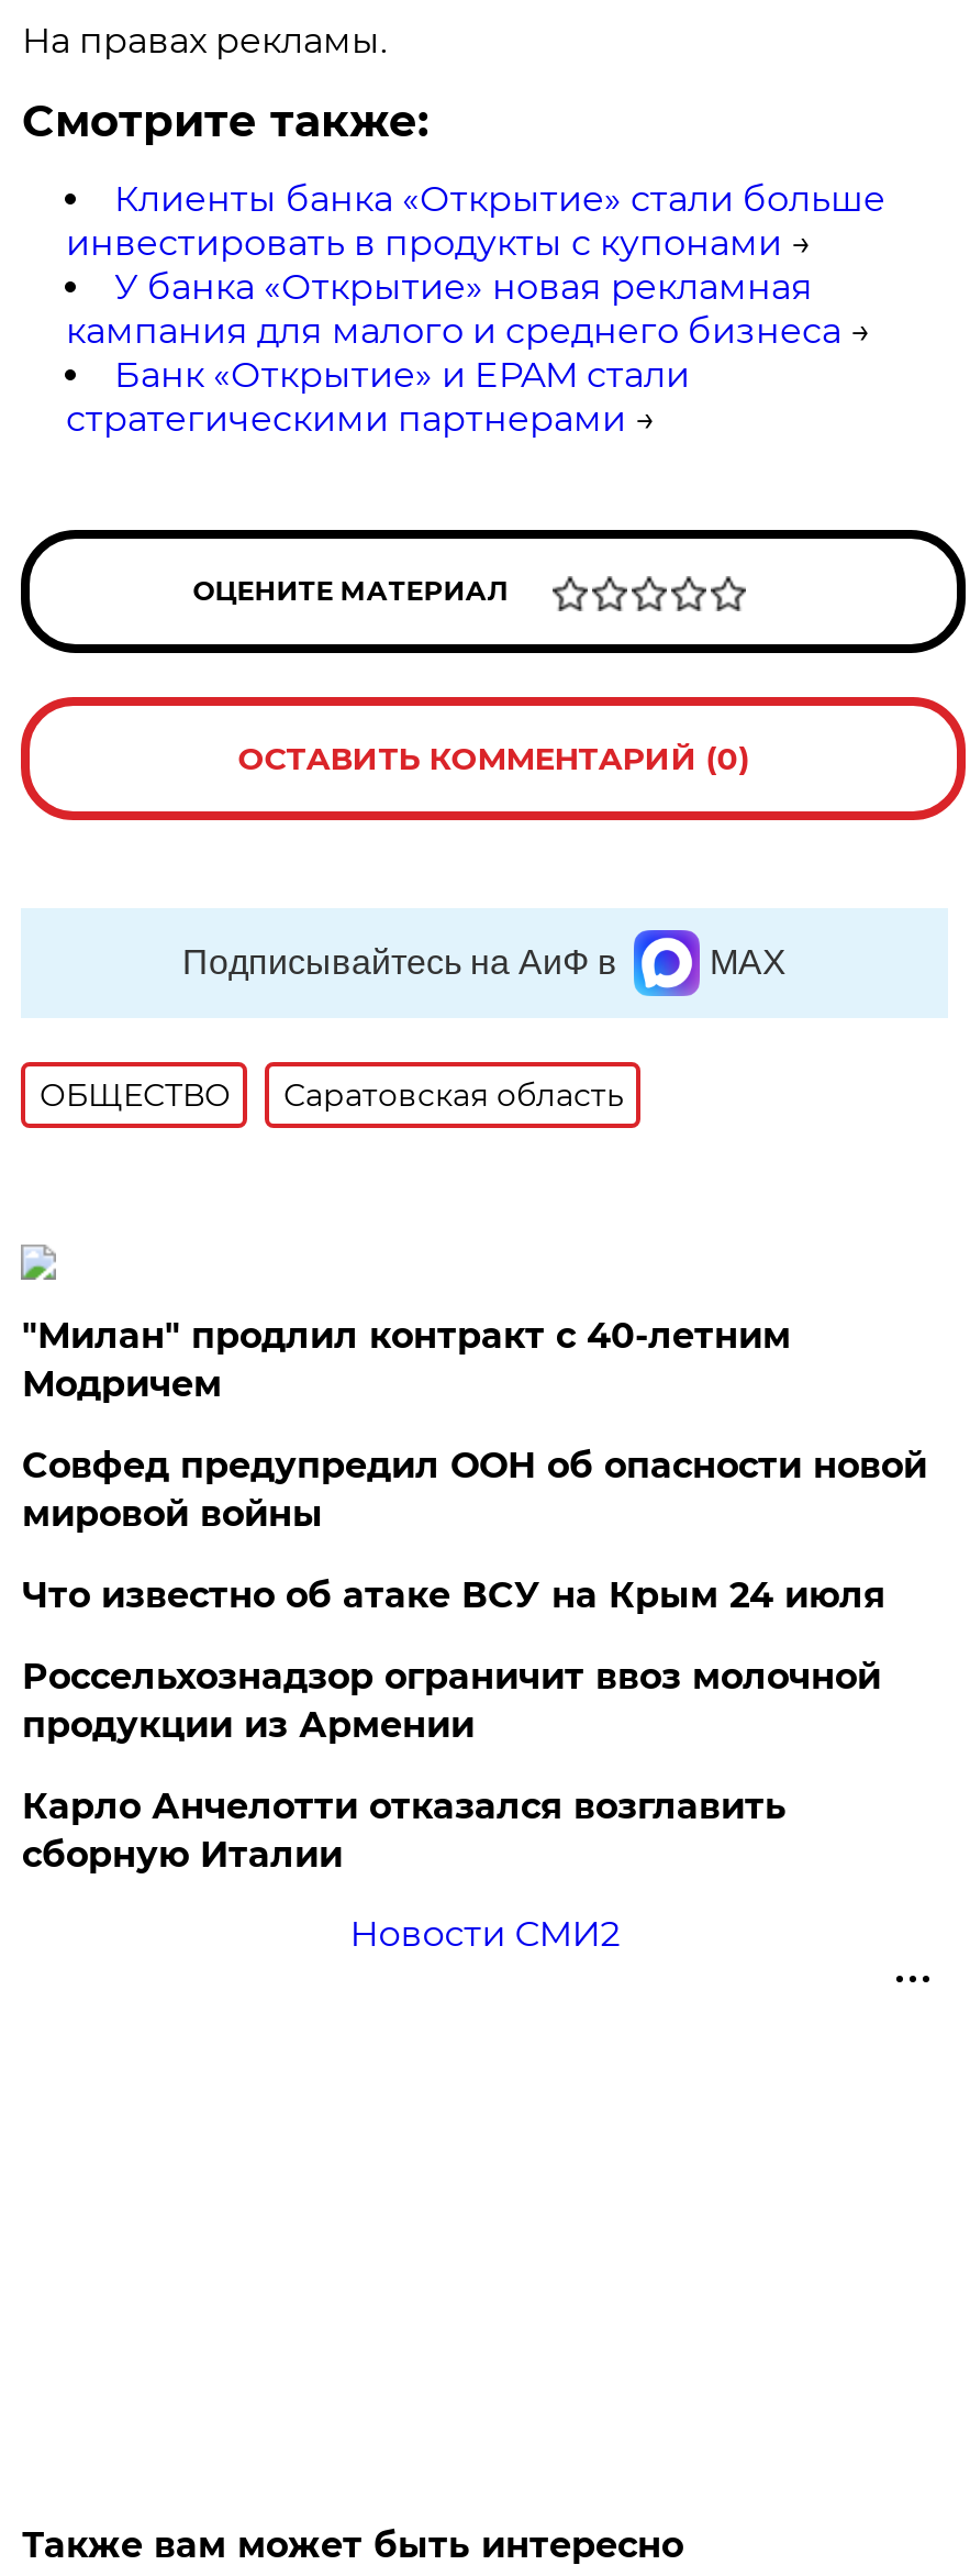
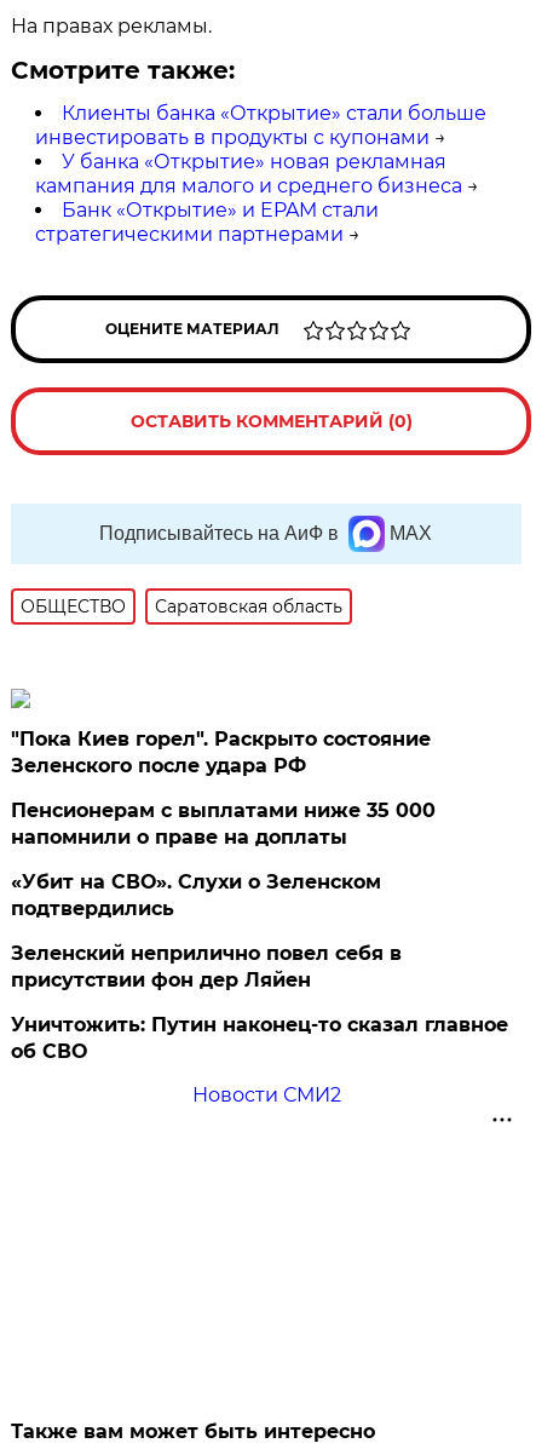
[22,1315,791,1405] "Милан" продлил контракт с 40-летним | Модричем -> [11,728,431,777] "Пока Киев горел". Раскрыто состояние | Зеленского после удара РФ
[22,1445,927,1535] Совфед предупредил ООН об опасности новой | мировой войны -> [11,799,436,849] Пенсионерам с выплатами ниже 35 000 | напомнили о праве на доплаты
[22,1574,885,1616] Что известно об атаке ВСУ на Крым 24 июля -> [11,870,382,920] «Убит на СВО». Слухи о Зеленском | подтвердились
[22,1656,881,1746] Россельхознадзор ограничит ввоз молочной | продукции из Армении -> [11,942,402,991] Зеленский неприлично повел cебя в | присутствии фон дер Ляйен
[22,1785,786,1876] Карло Анчелотти отказался возглавить | сборную Италии -> [11,1013,509,1063] Уничтожить: Путин наконец-то сказал главное | об СВО

